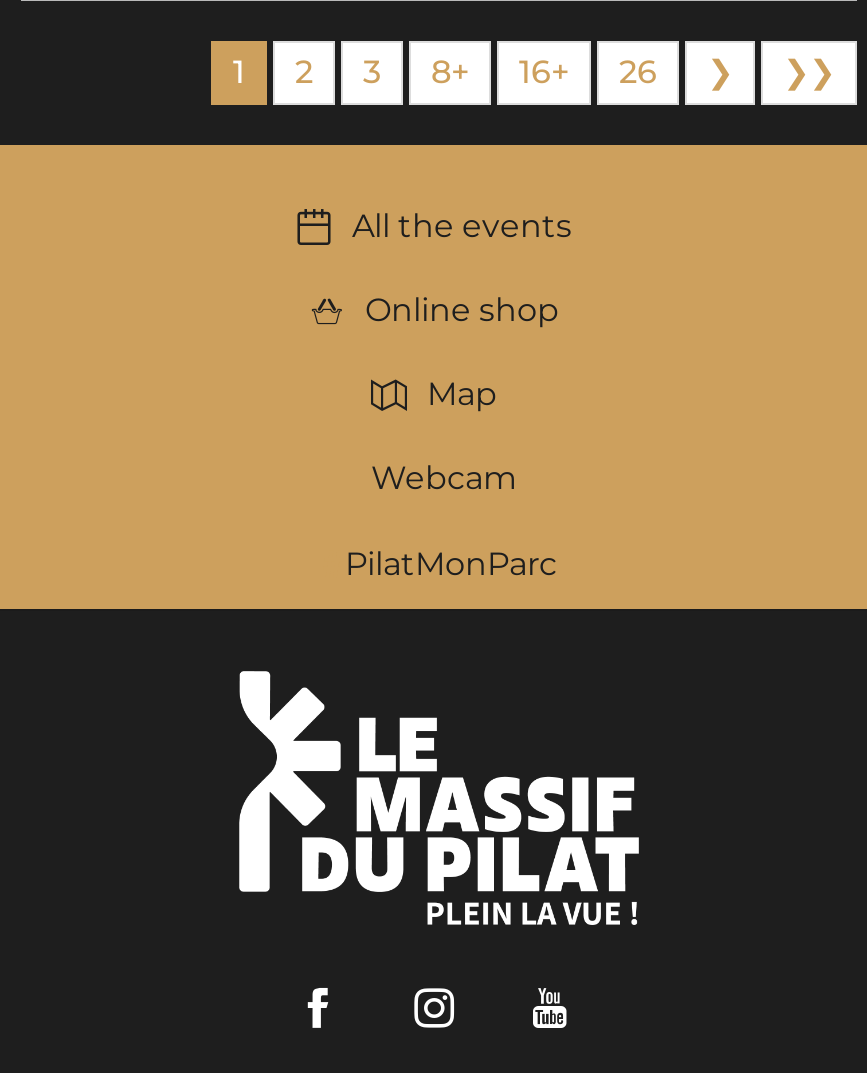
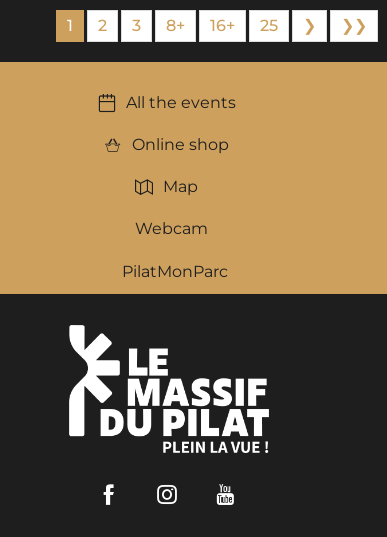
[619,52,657,90] 26 -> [260,16,278,35] 25

